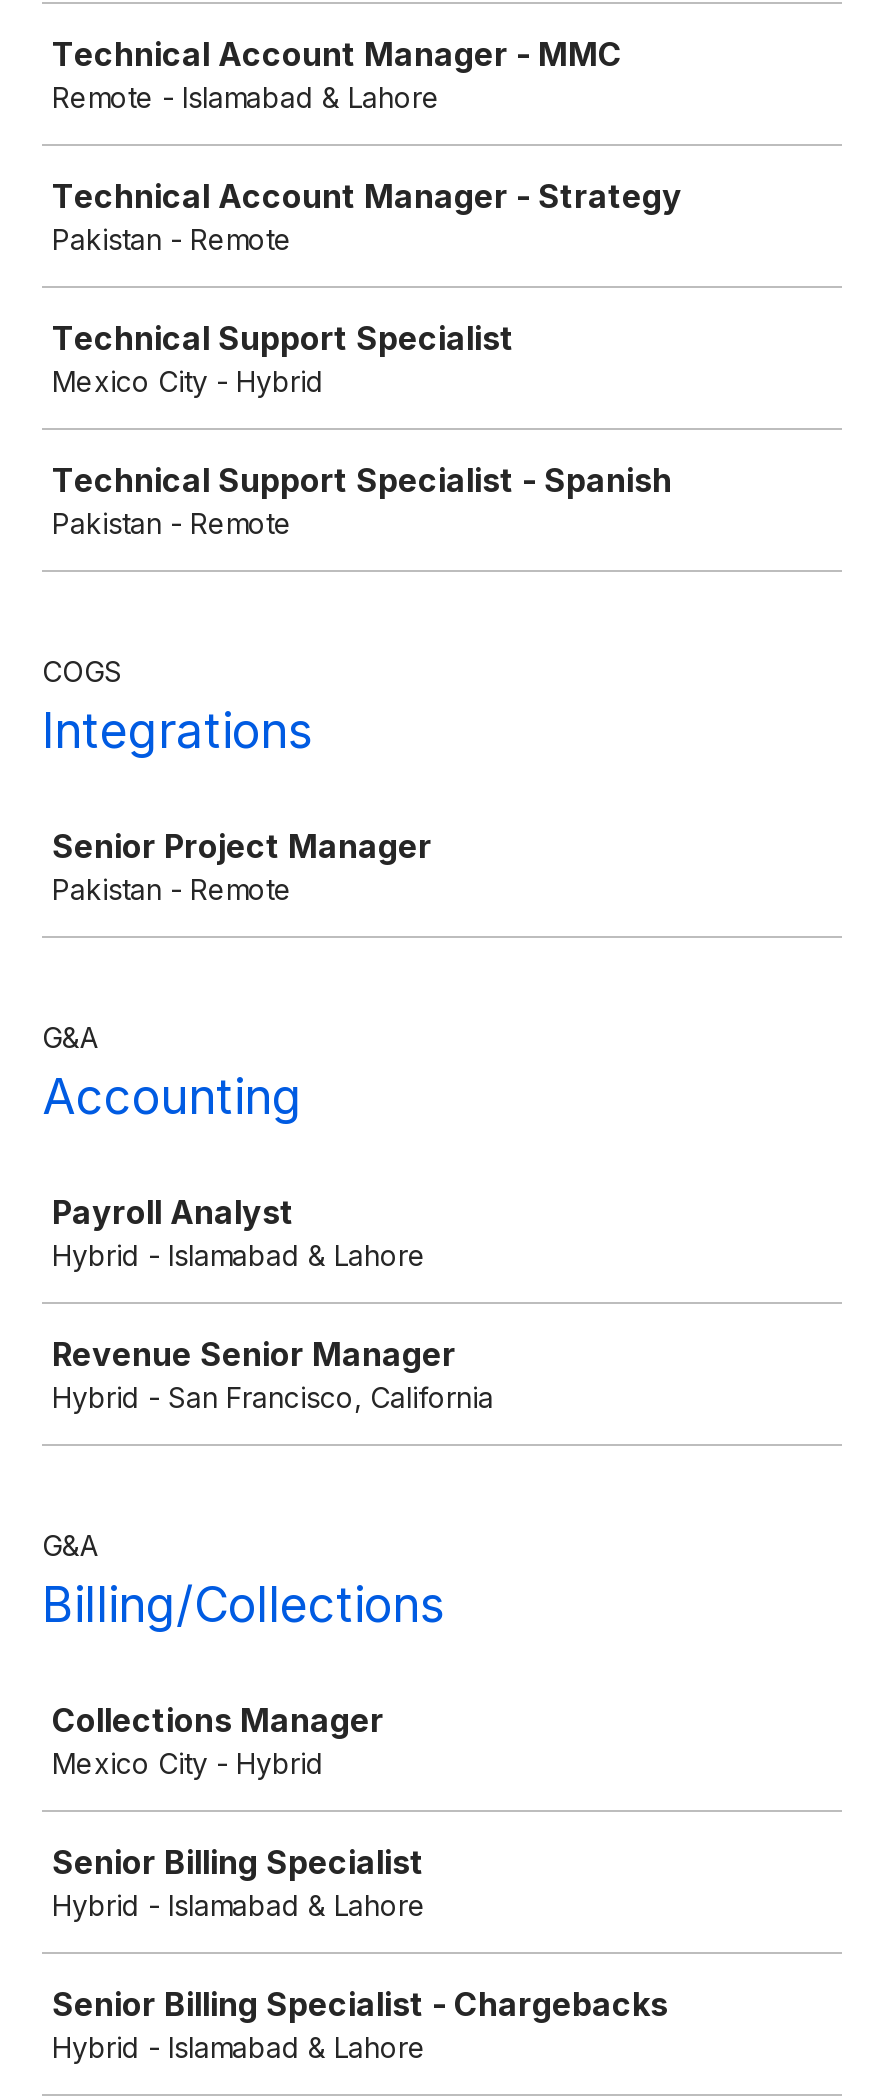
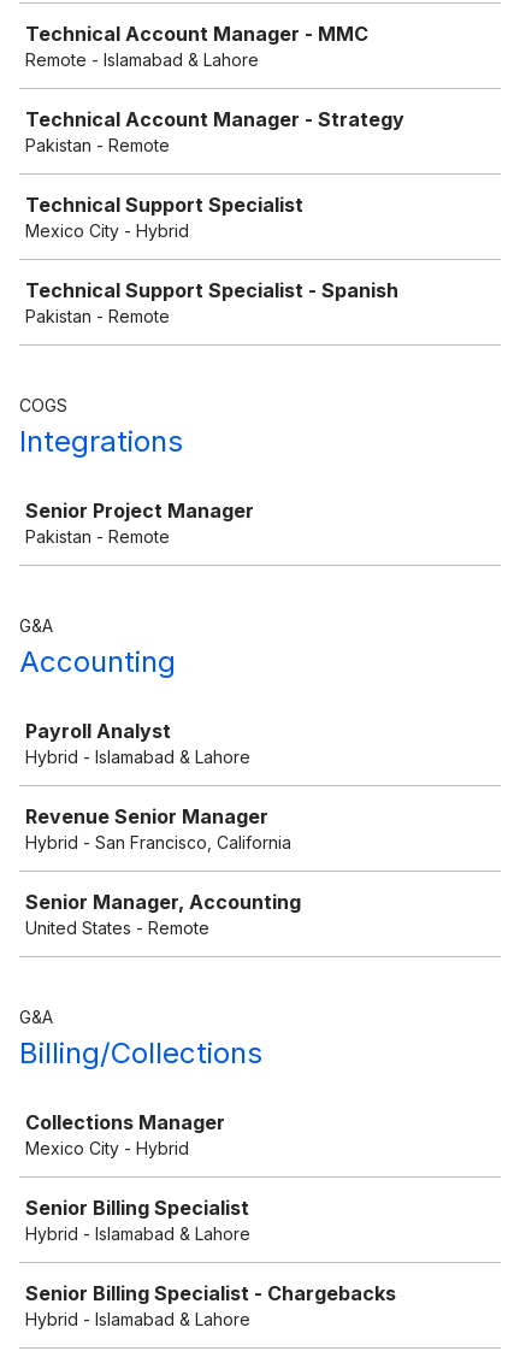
none -> [25,890,301,938] Senior Manager, Accounting | United States - Remote

